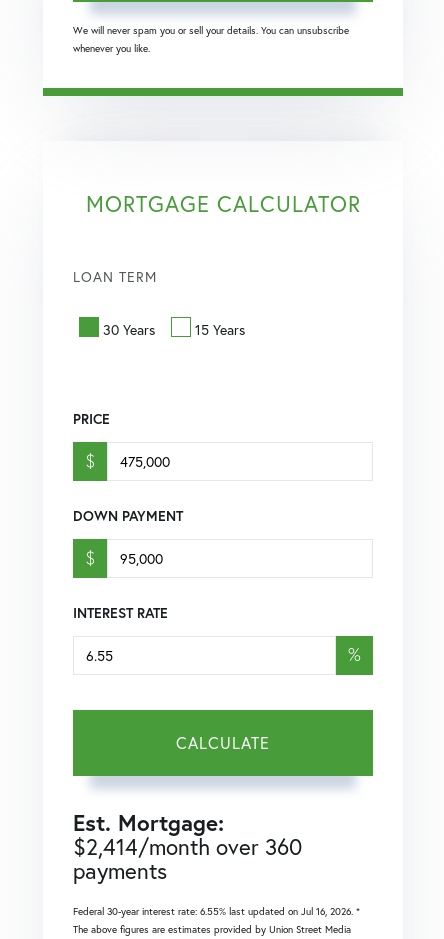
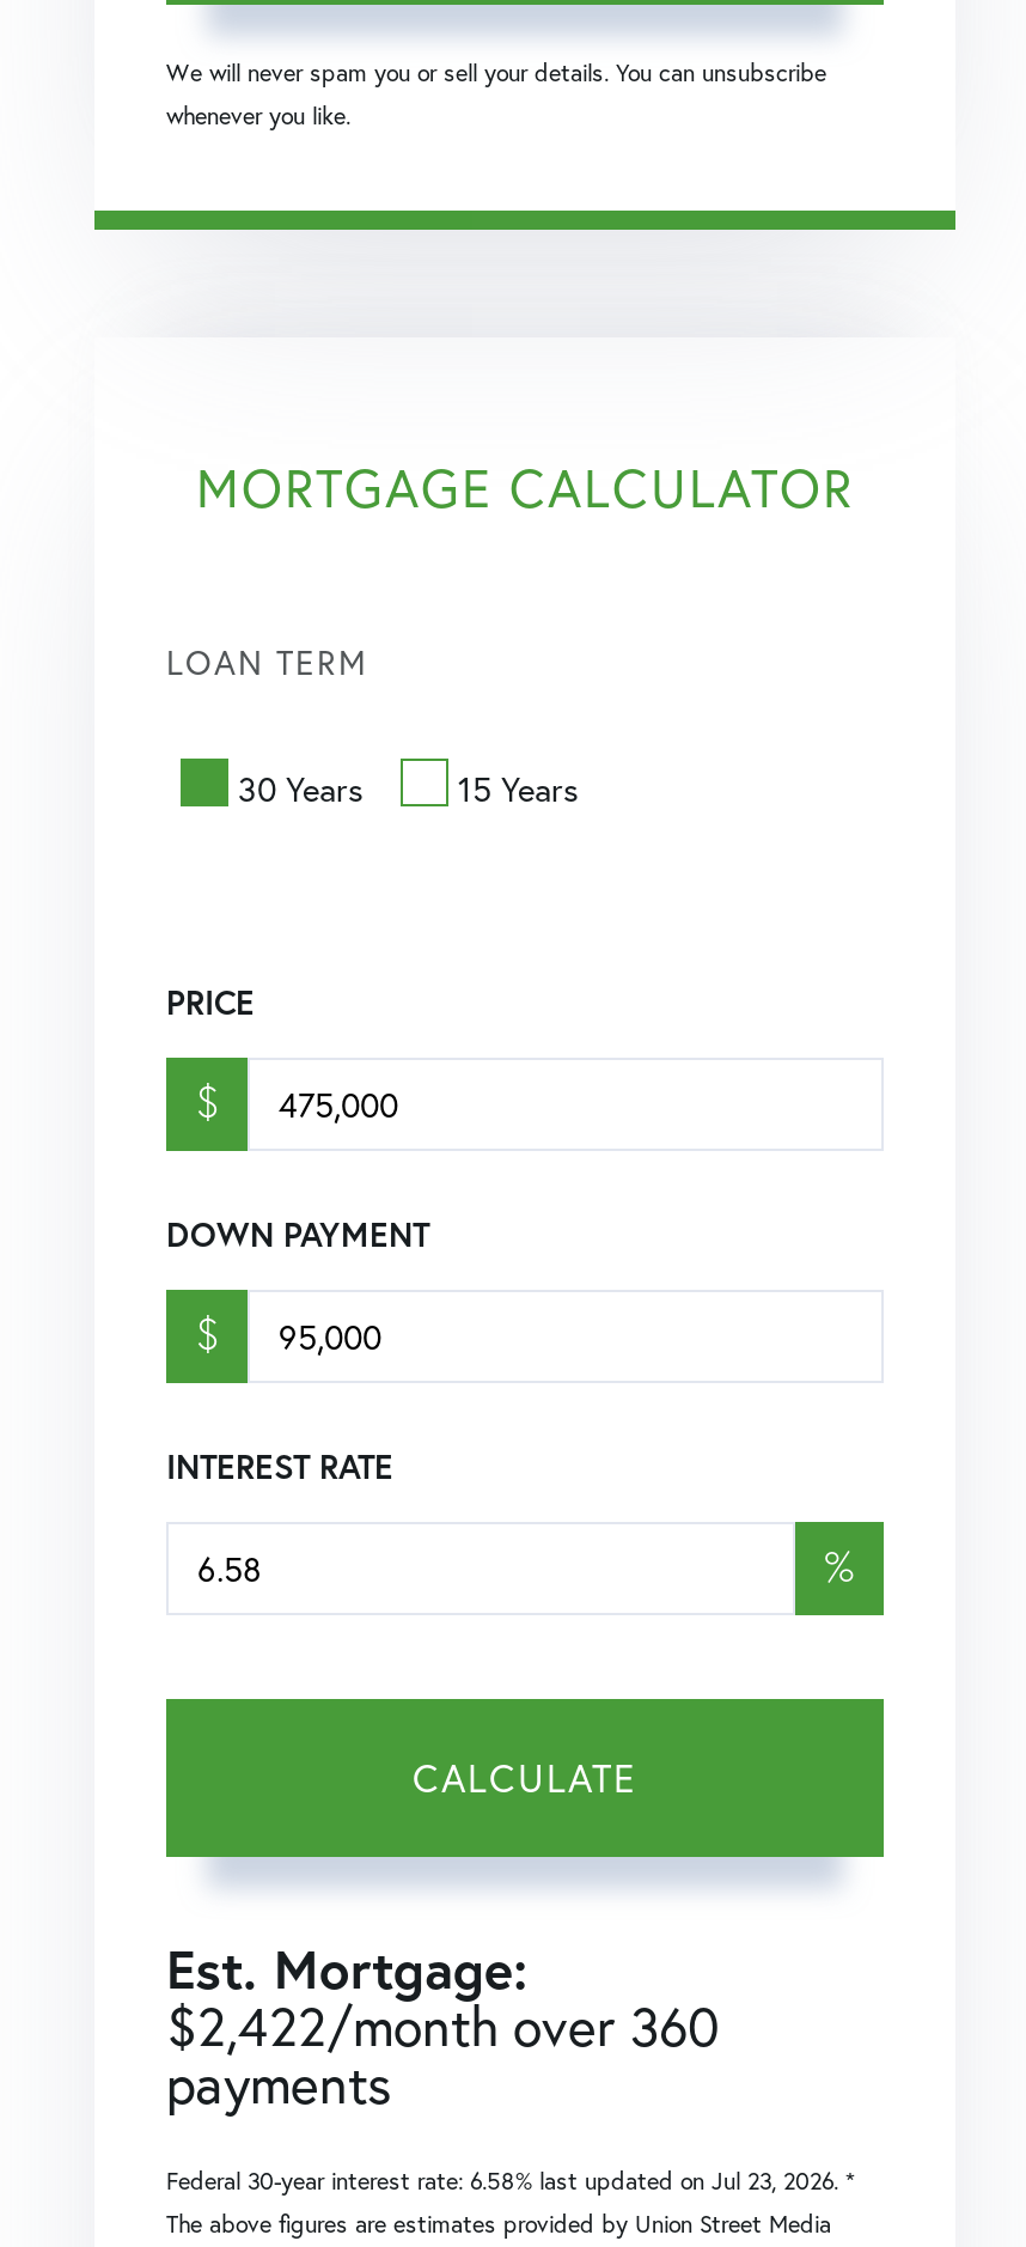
[73,833,302,861] $2,414/month over 360 -> [166,1993,719,2060] $2,422/month over 360
[73,905,360,918] Federal 30-year interest rate: 6.55% last updated on Jul 16, 2026. * -> [166,2166,855,2197] Federal 30-year interest rate: 6.58% last updated on Jul 23, 2026. *

